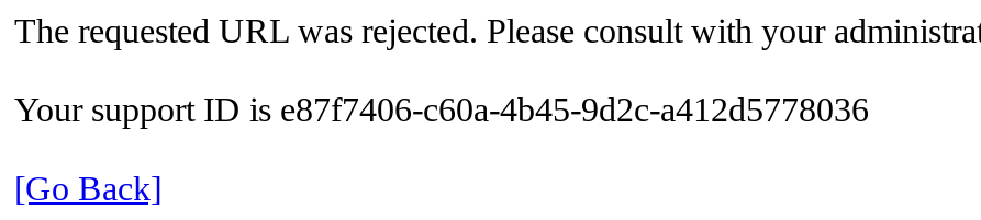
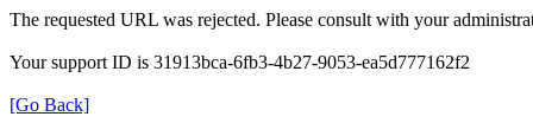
[14,91,869,128] Your support ID is e87f7406-c60a-4b45-9d2c-a412d5778036 -> [10,52,470,72] Your support ID is 31913bca-6fb3-4b27-9053-ea5d777162f2

